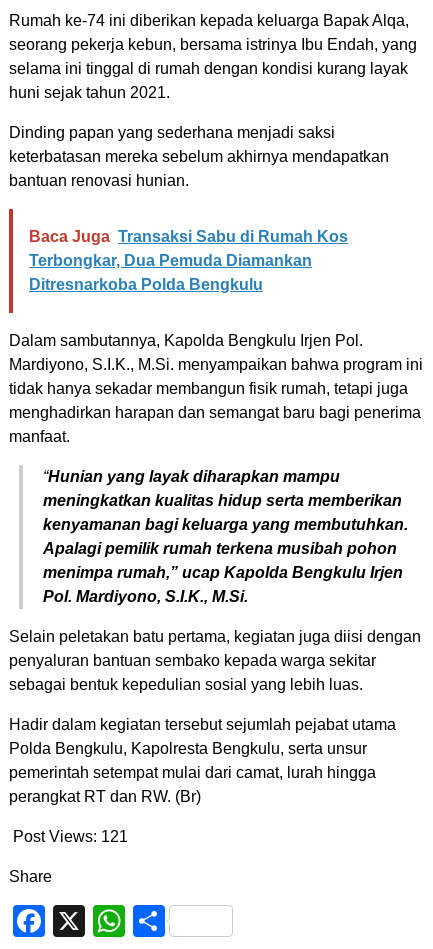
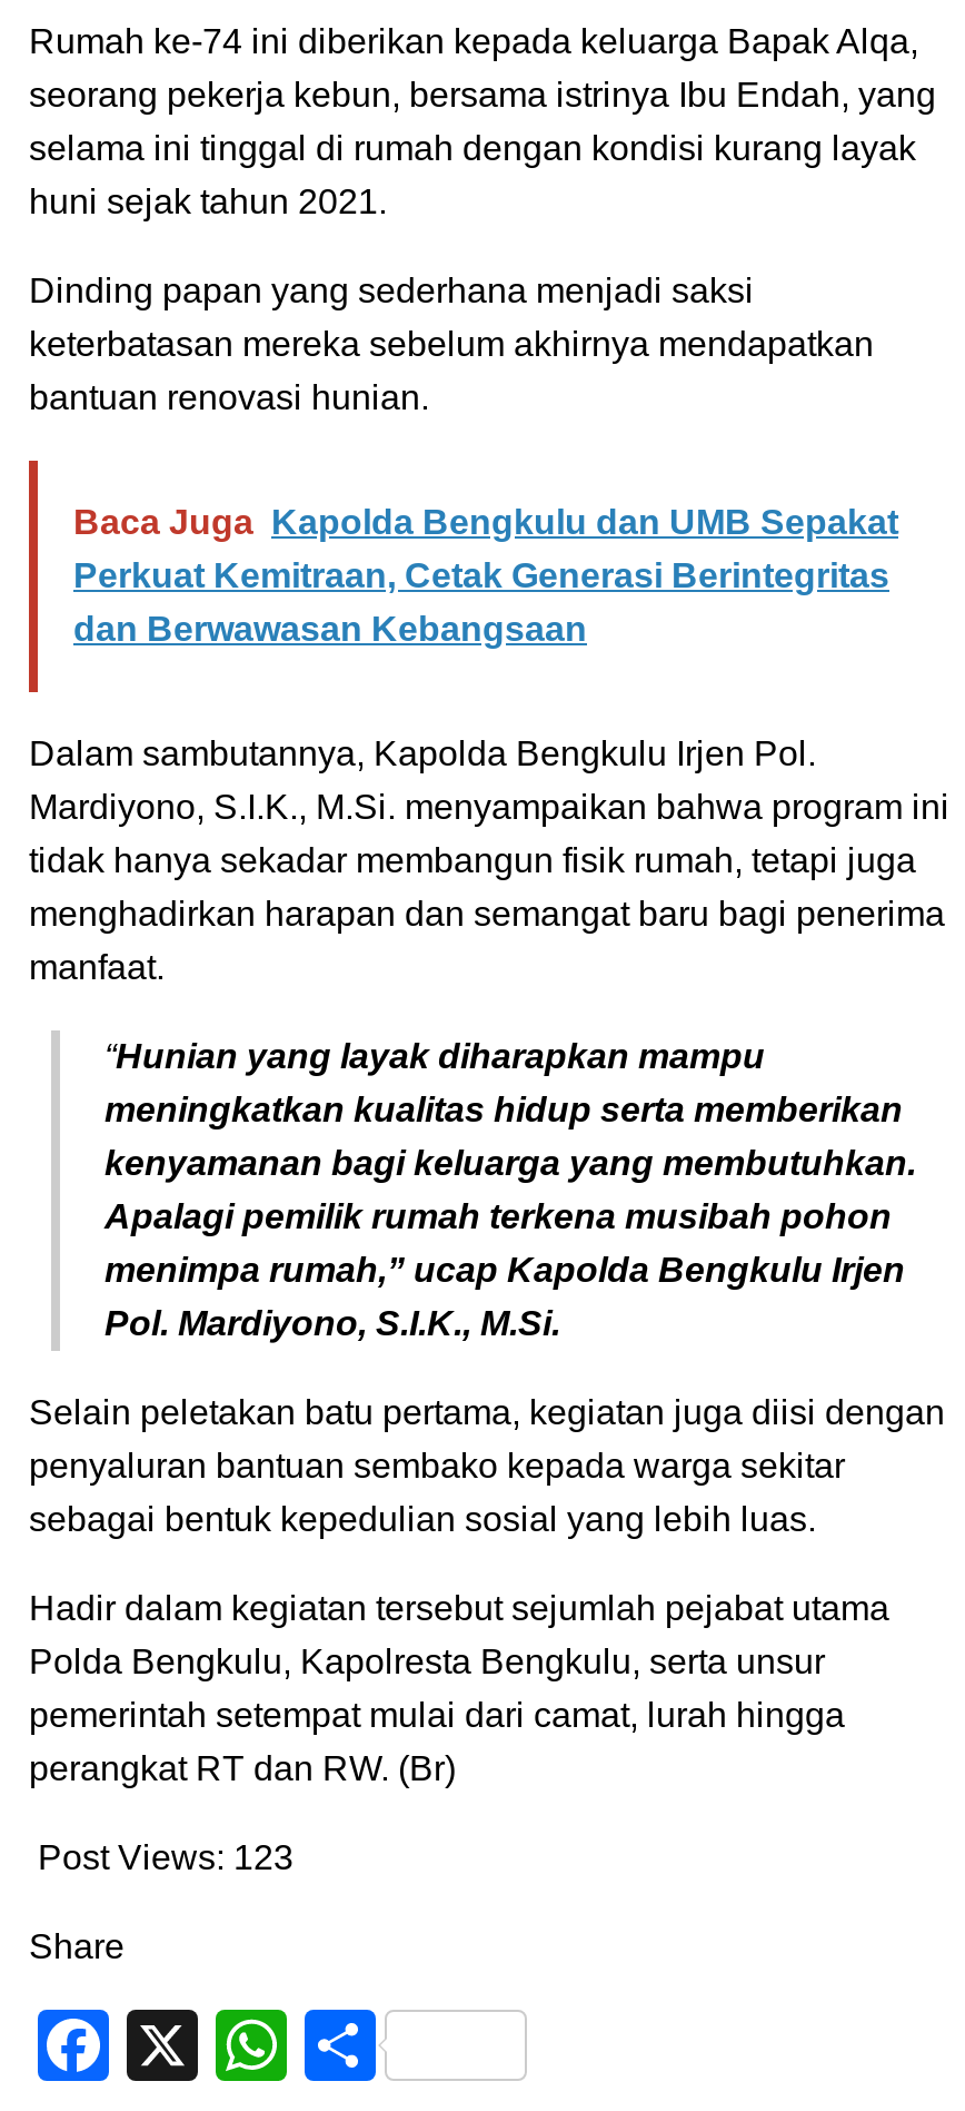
[29,228,348,293] Baca Juga Transaksi Sabu di Rumah Kos | Terbongkar, Dua Pemuda Diamankan | Ditresnarkoba Polda Bengkulu -> [73,503,898,647] Baca Juga Kapolda Bengkulu dan UMB Sepakat | Perkuat Kemitraan, Cetak Generasi Berintegritas | dan Berwawasan Kebangsaan
[13,828,128,845] Post Views: 121 -> [38,1838,294,1876] Post Views: 123

